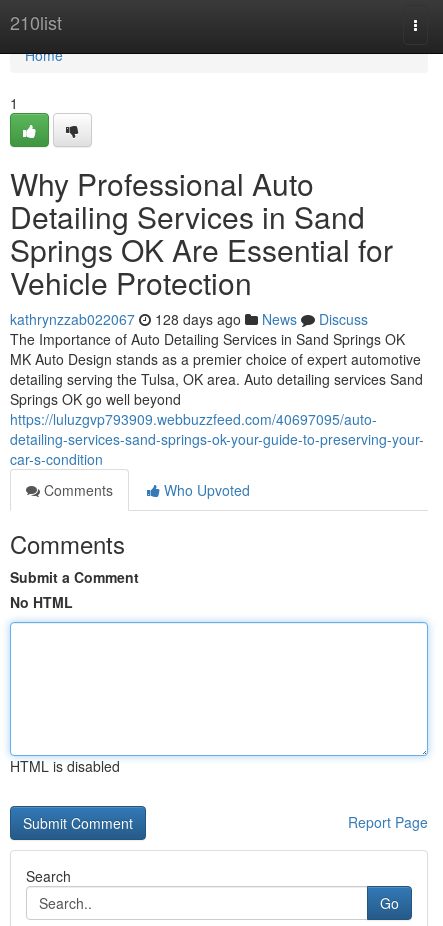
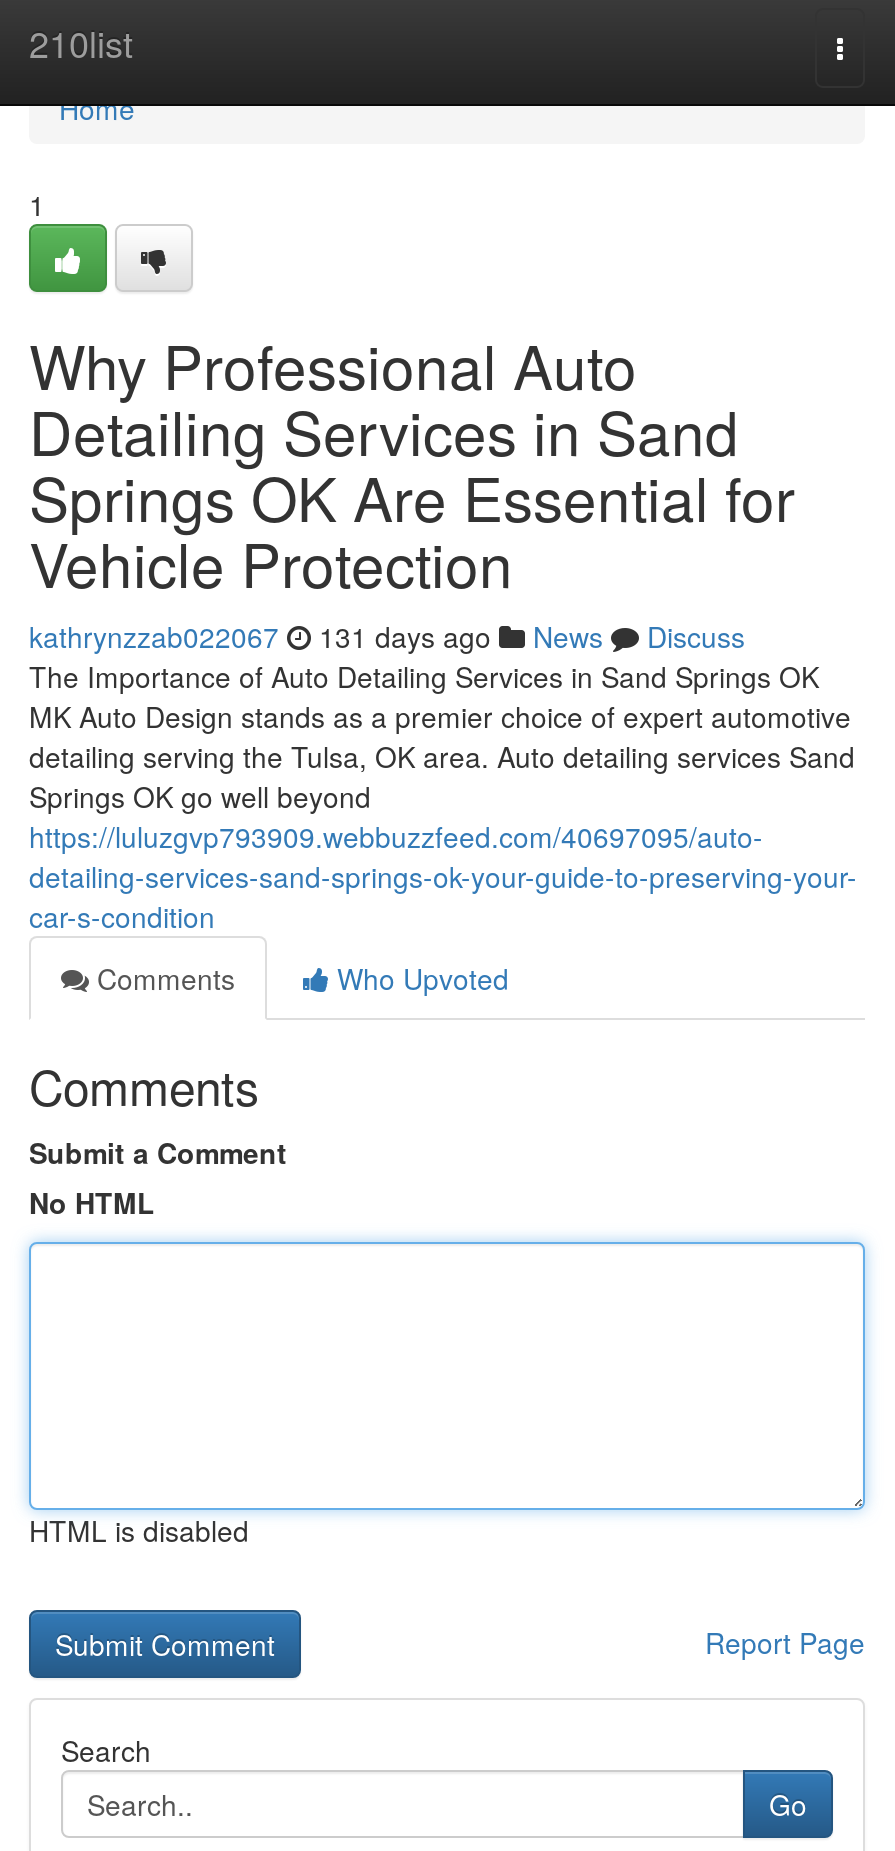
[10,309,368,329] kathrynzzab022067 128 days ago News Discuss -> [29,616,745,656] kathrynzzab022067 131 days ago News Discuss

